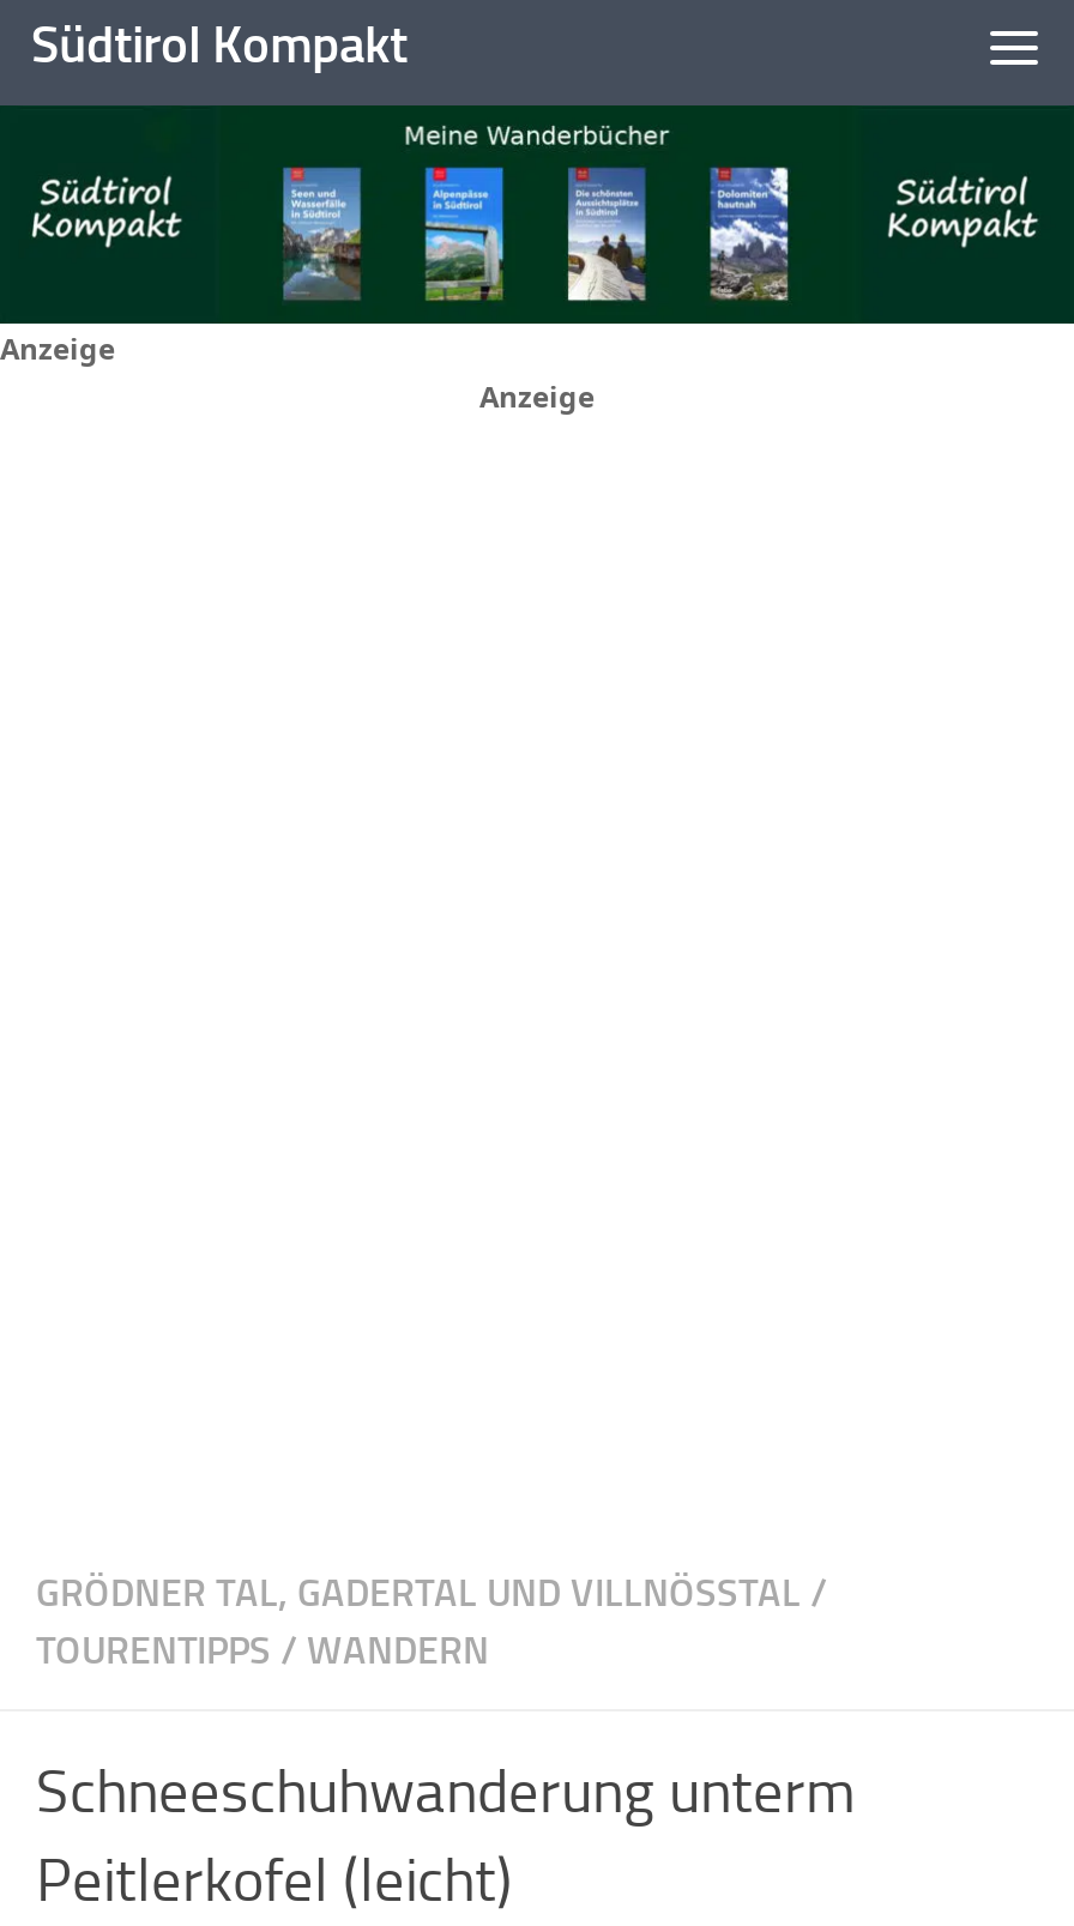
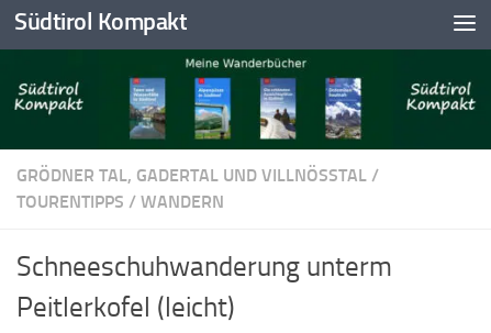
[0,329,595,417] Anzeige | Anzeige -> none

